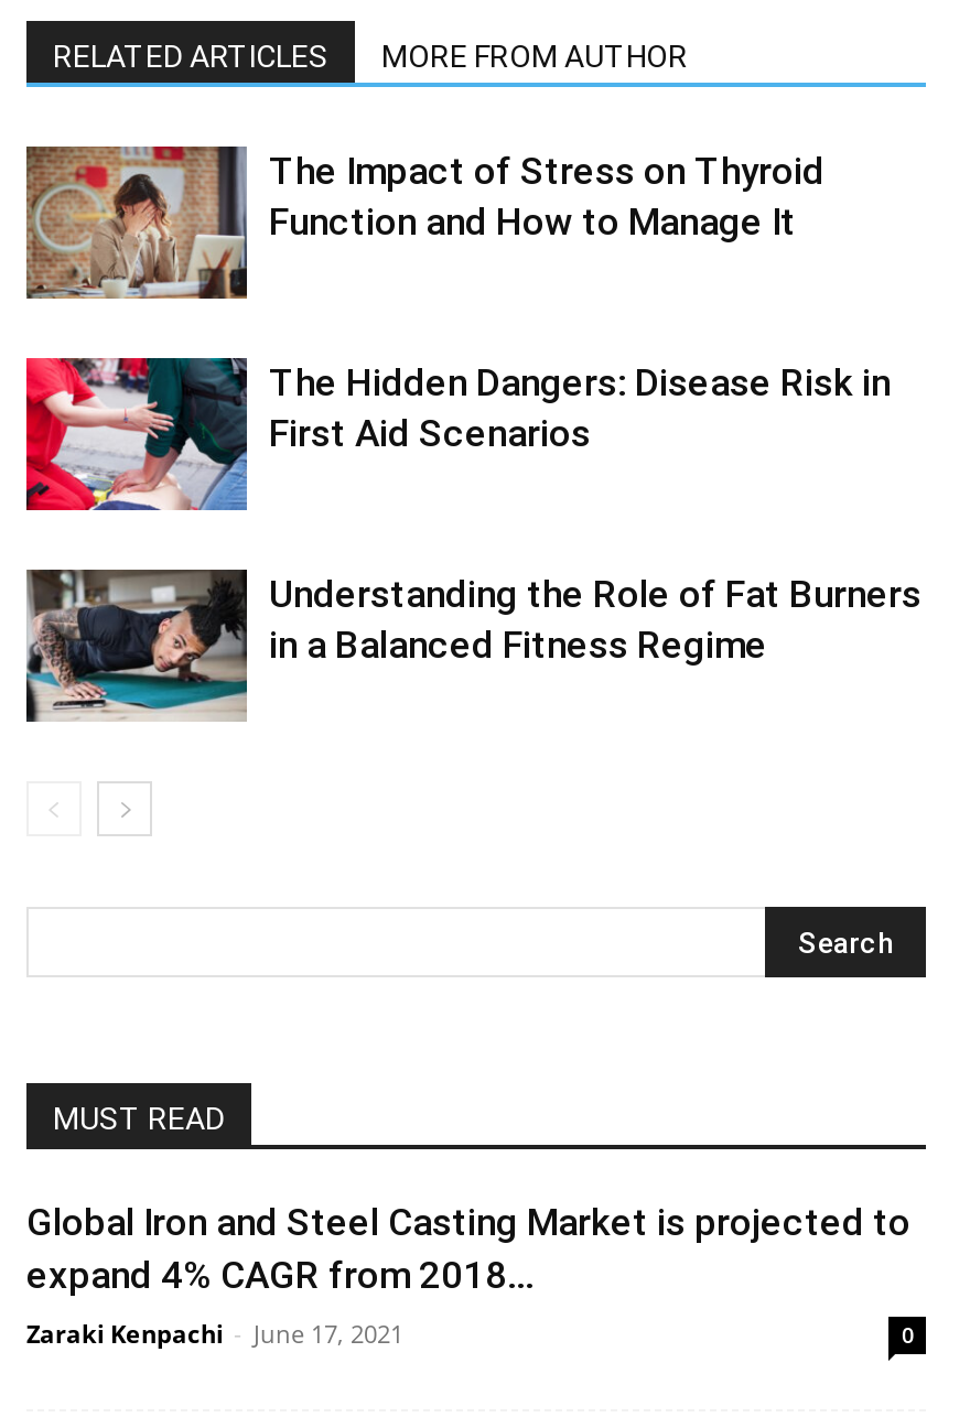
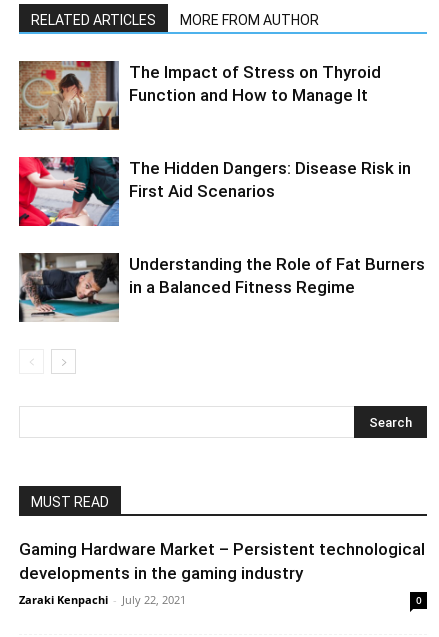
[26,1199,910,1349] Global Iron and Steel Casting Market is projected to | expand 4% CAGR from 2018... | Zaraki Kenpachi - June 17, 2021 -> [19,539,425,607] Gaming Hardware Market – Persistent technological | developments in the gaming industry | Zaraki Kenpachi - July 22, 2021

